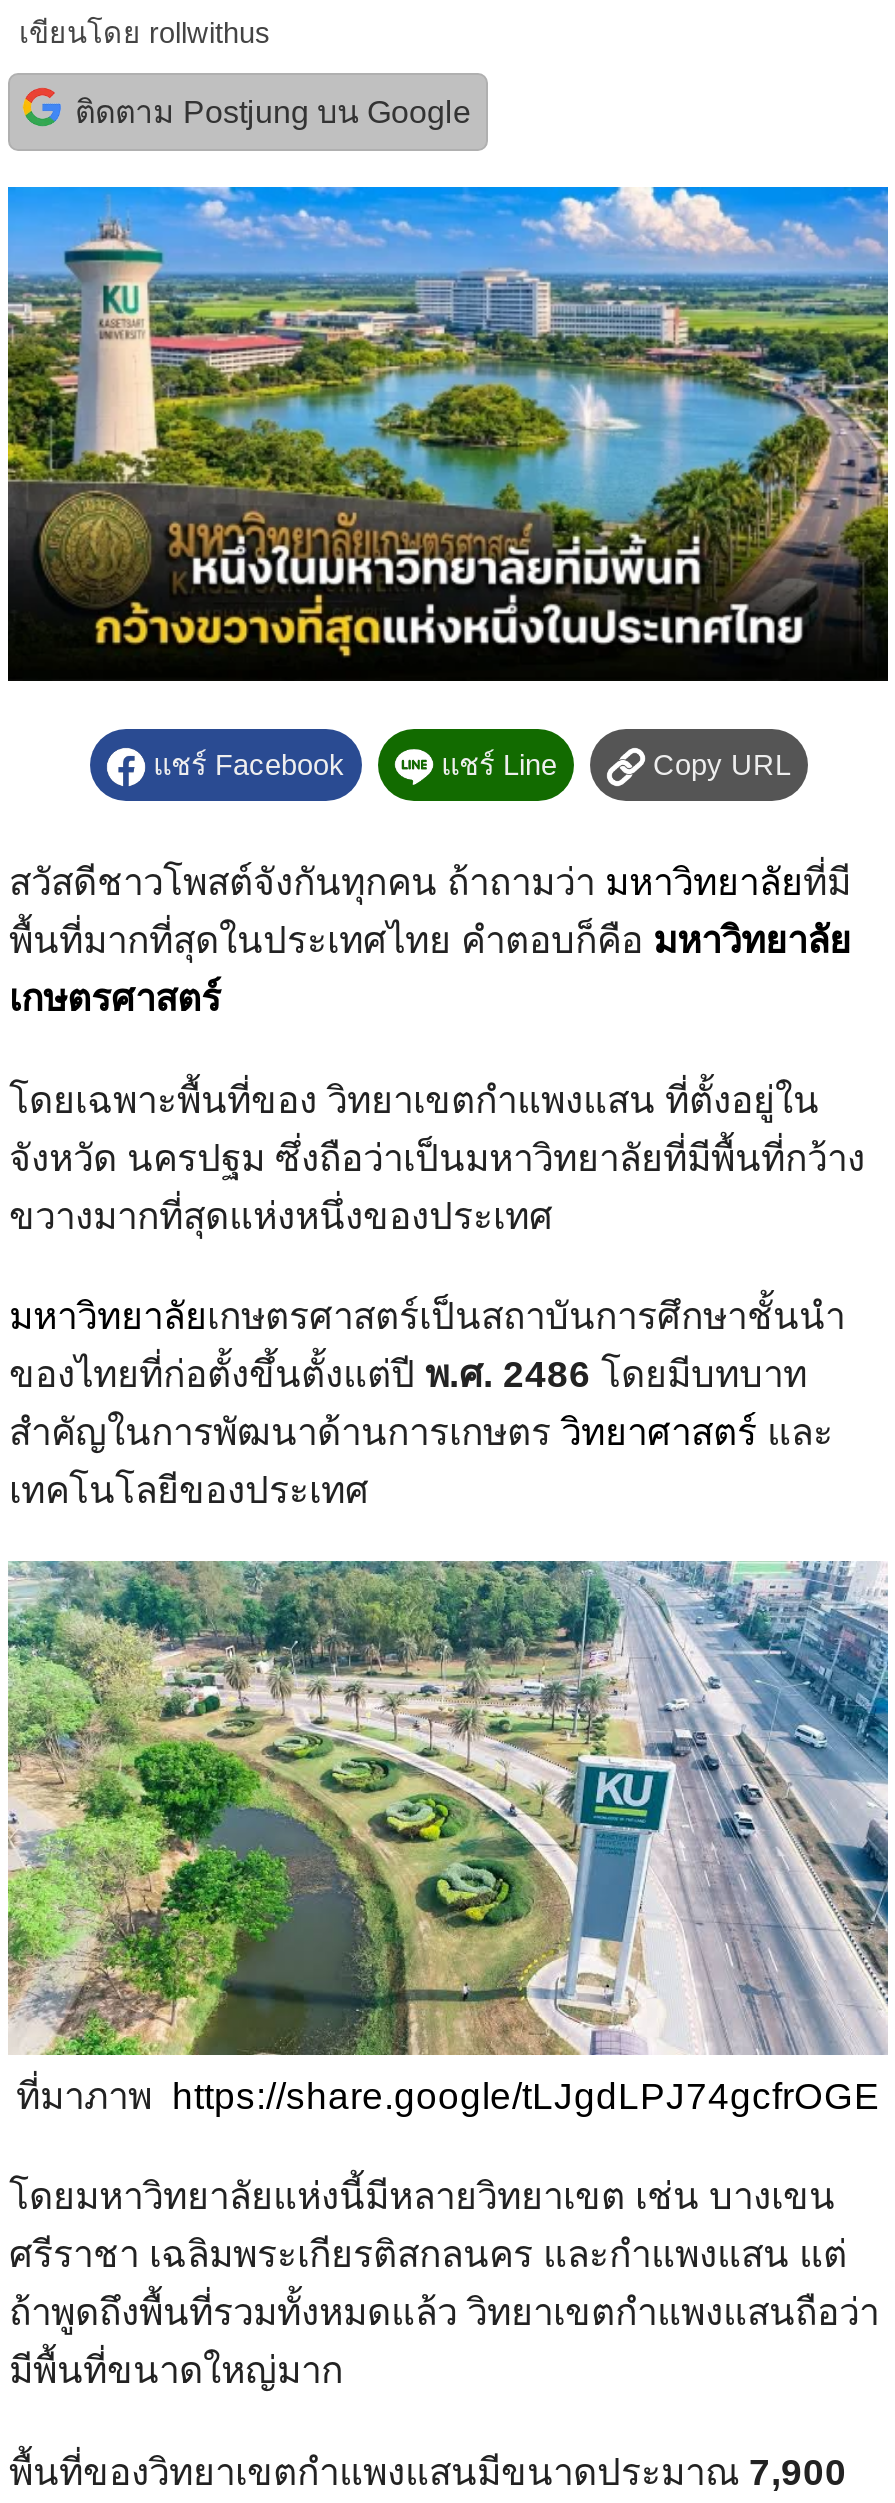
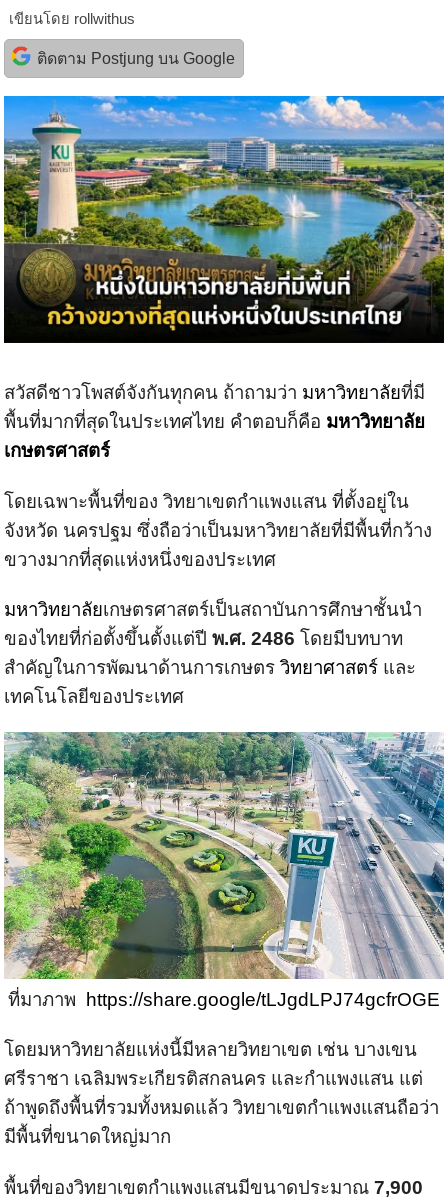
[145,749,791,781] แชร์ Facebook | แชร์ Line | Copy URL -> none

